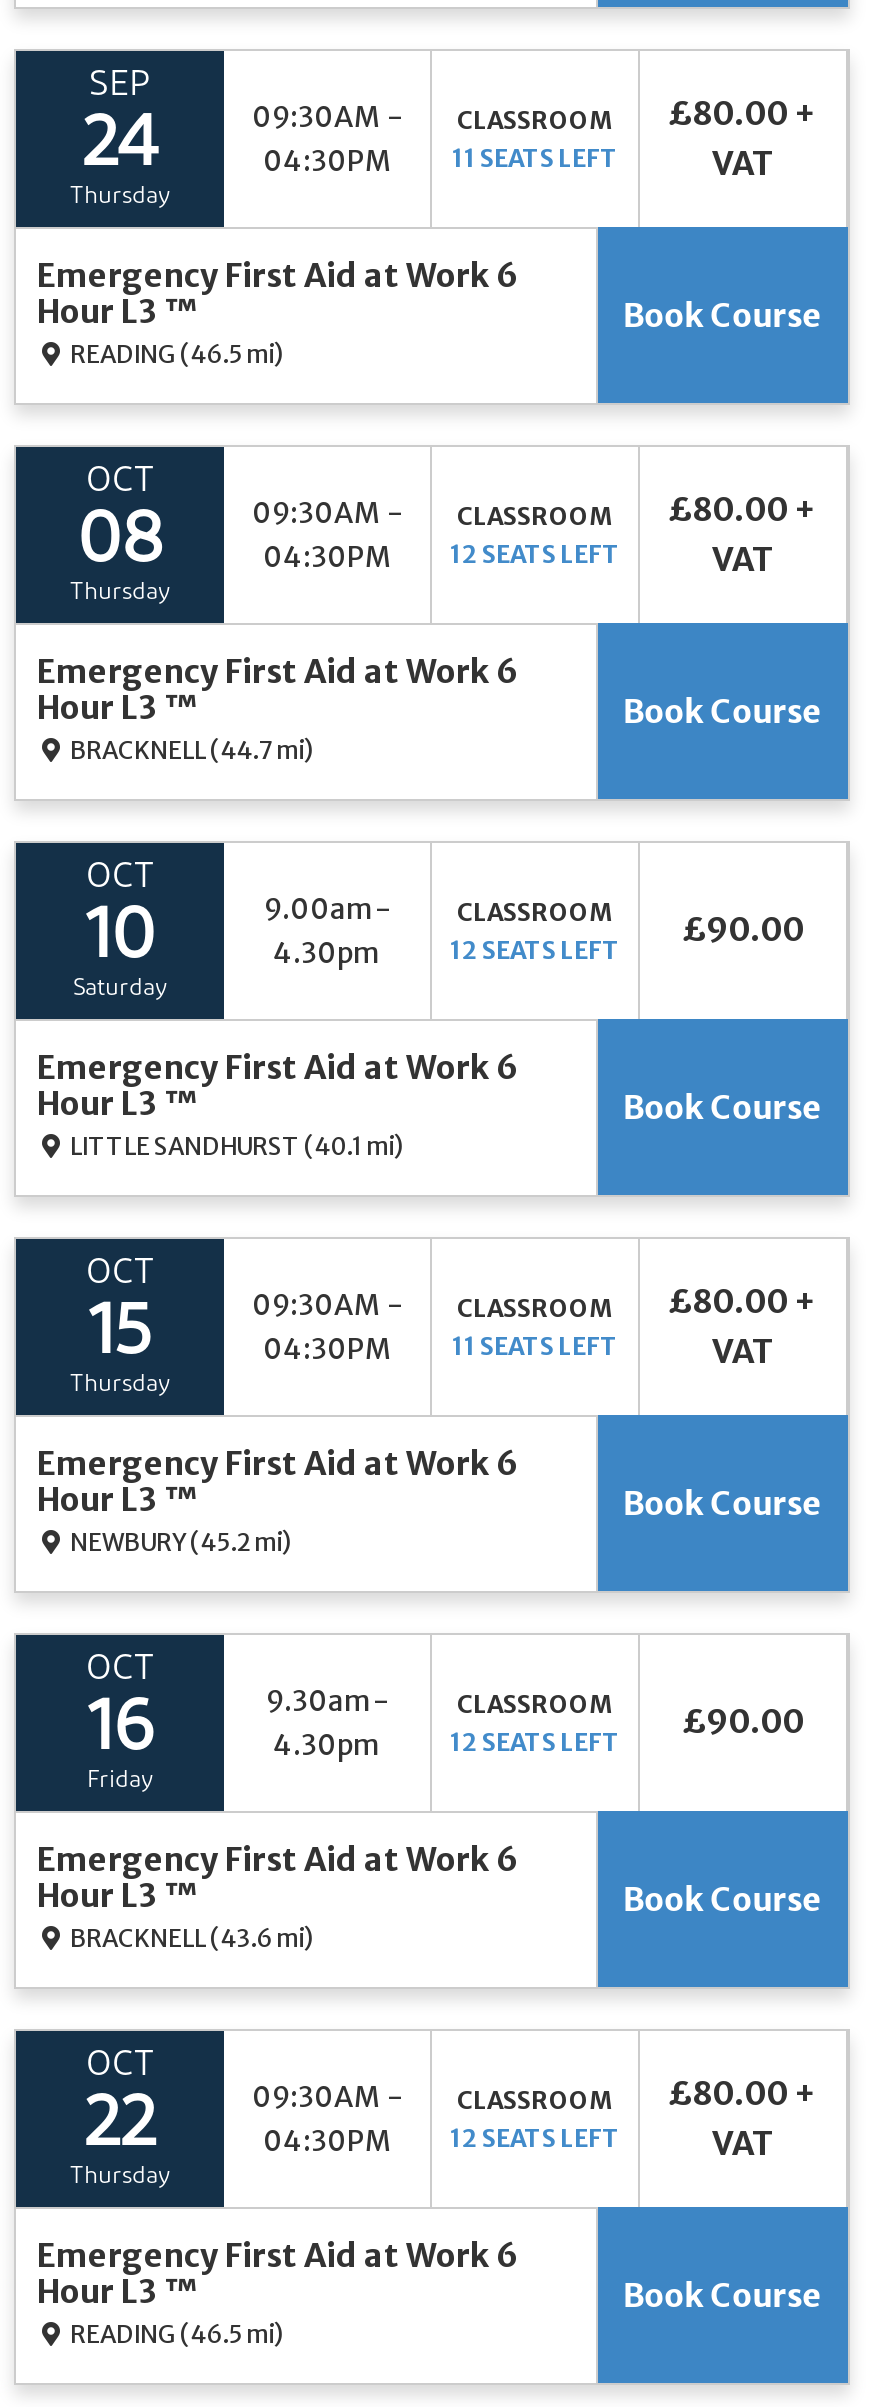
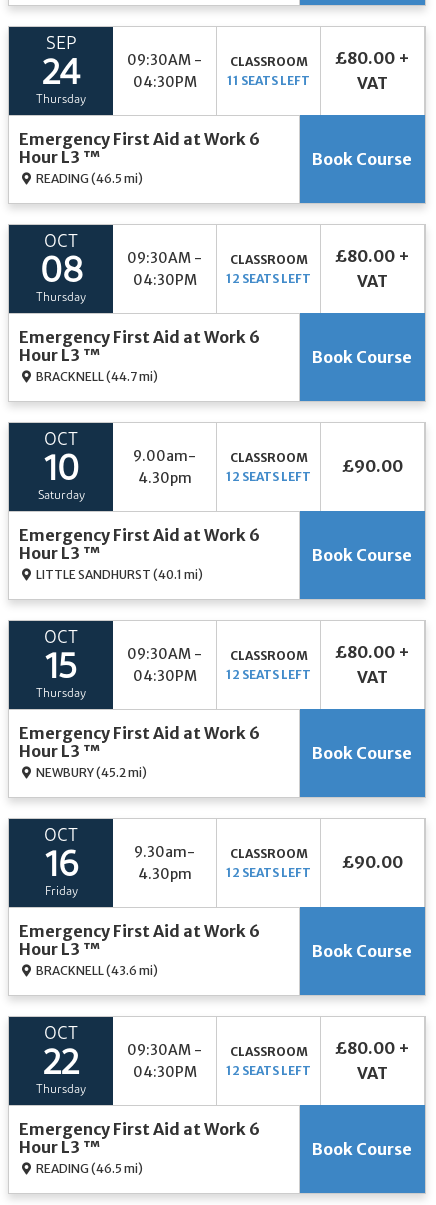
[452,1331,618,1361] 11 SEATS LEFT -> [226,667,311,682] 12 SEATS LEFT

